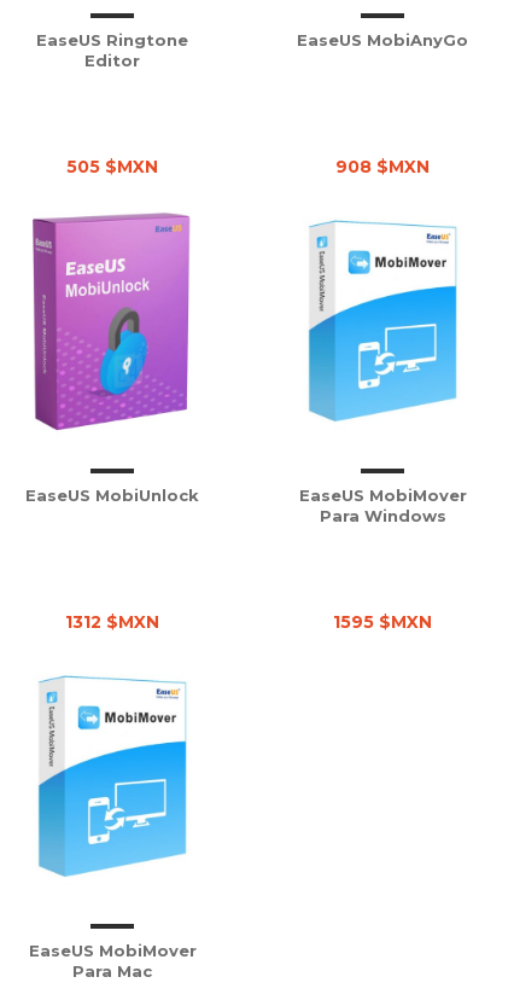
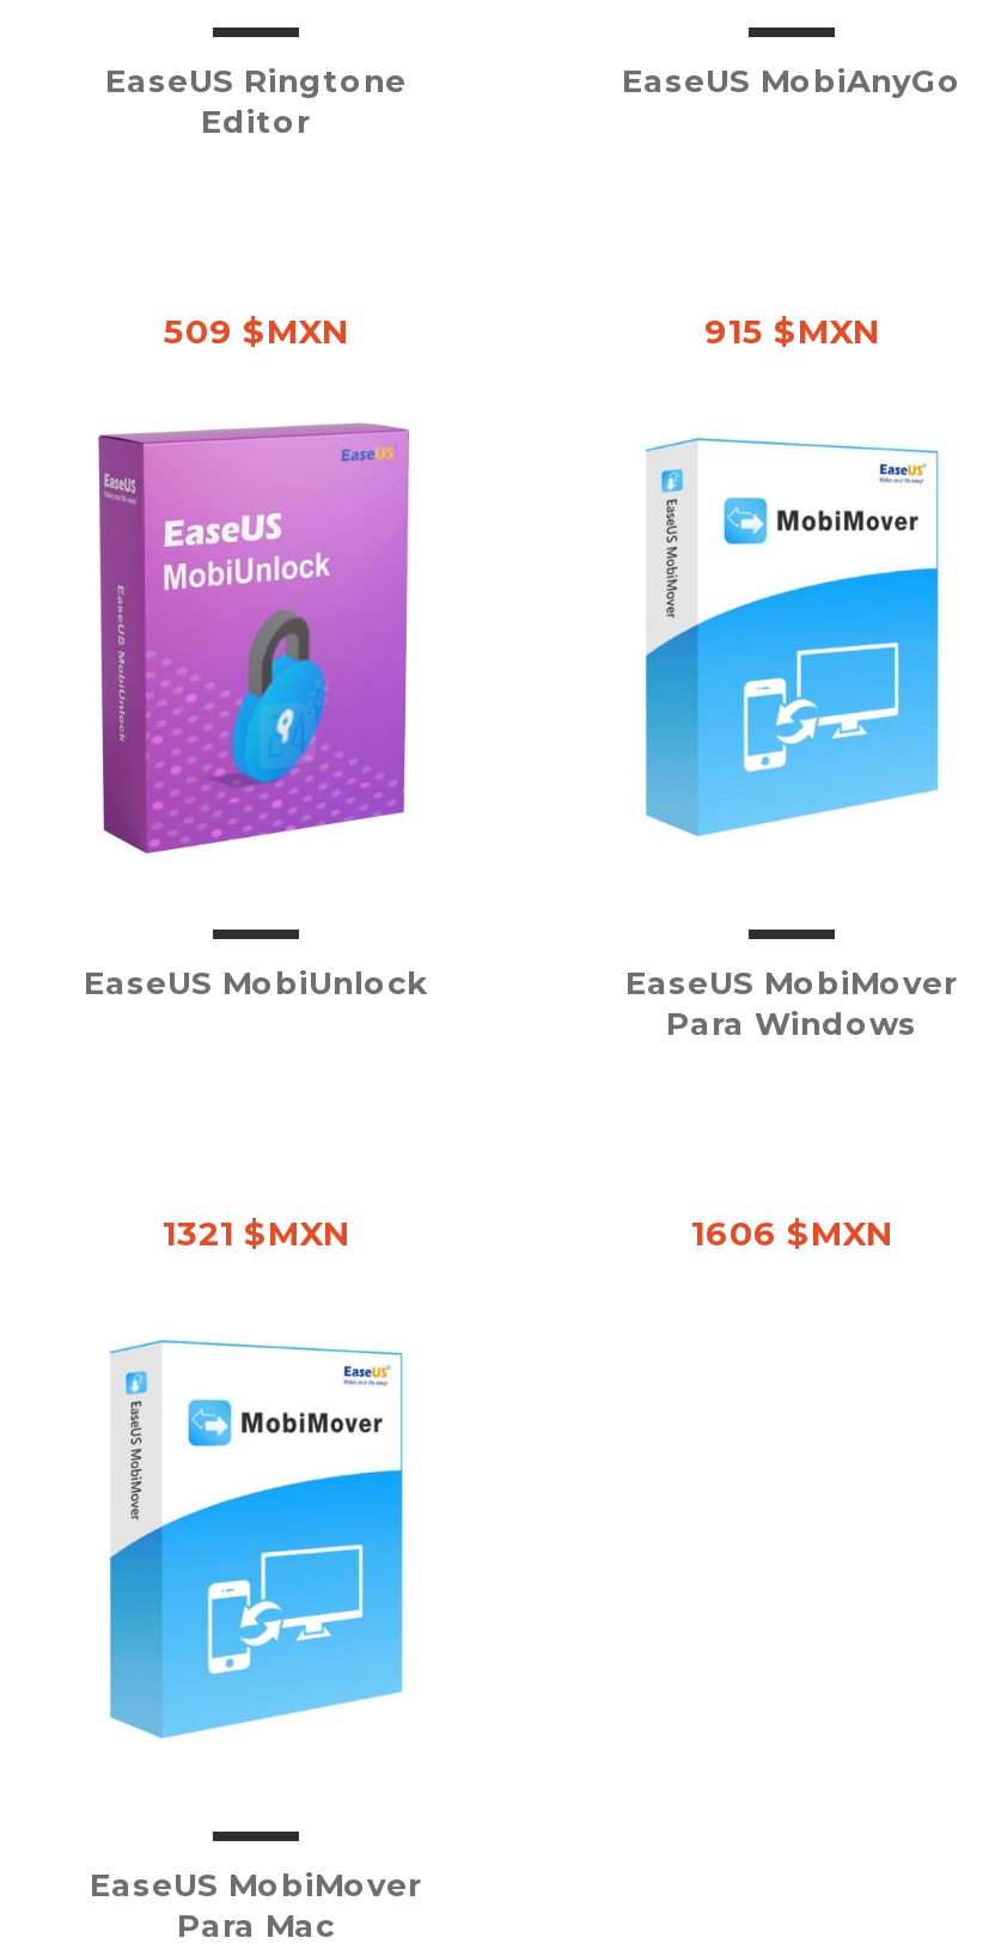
[66,156,158,178] 505 $MXN -> [164,310,348,353] 509 $MXN
[335,156,430,178] 908 $MXN -> [704,310,879,353] 915 $MXN
[65,611,159,633] 1312 $MXN -> [163,1212,349,1255] 1321 $MXN
[333,611,432,633] 1595 $MXN -> [691,1212,892,1255] 1606 $MXN

